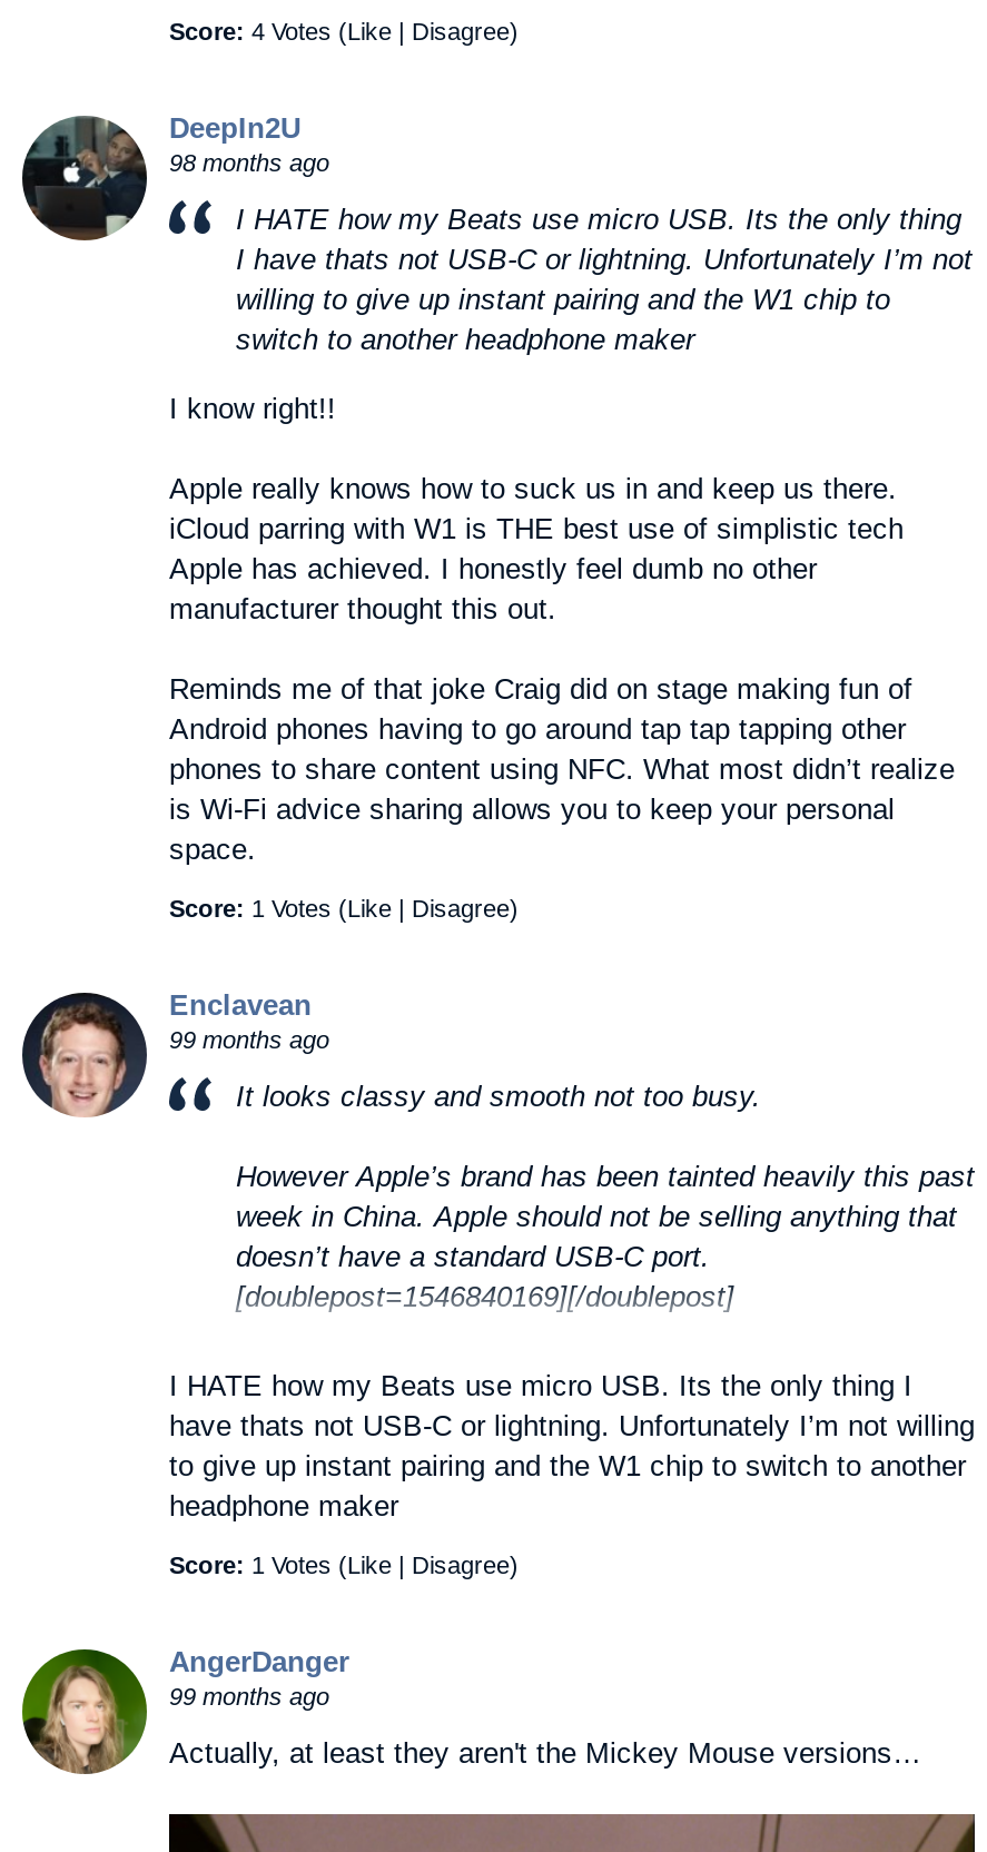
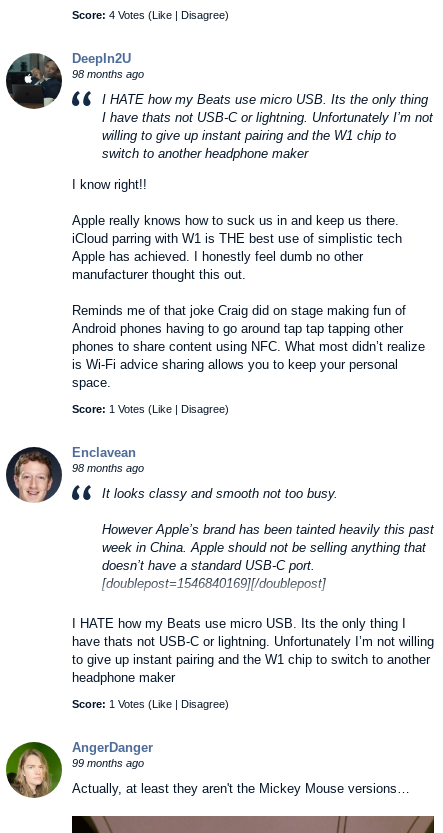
[169,1026,329,1052] 99 months ago -> [72,462,144,474] 98 months ago

